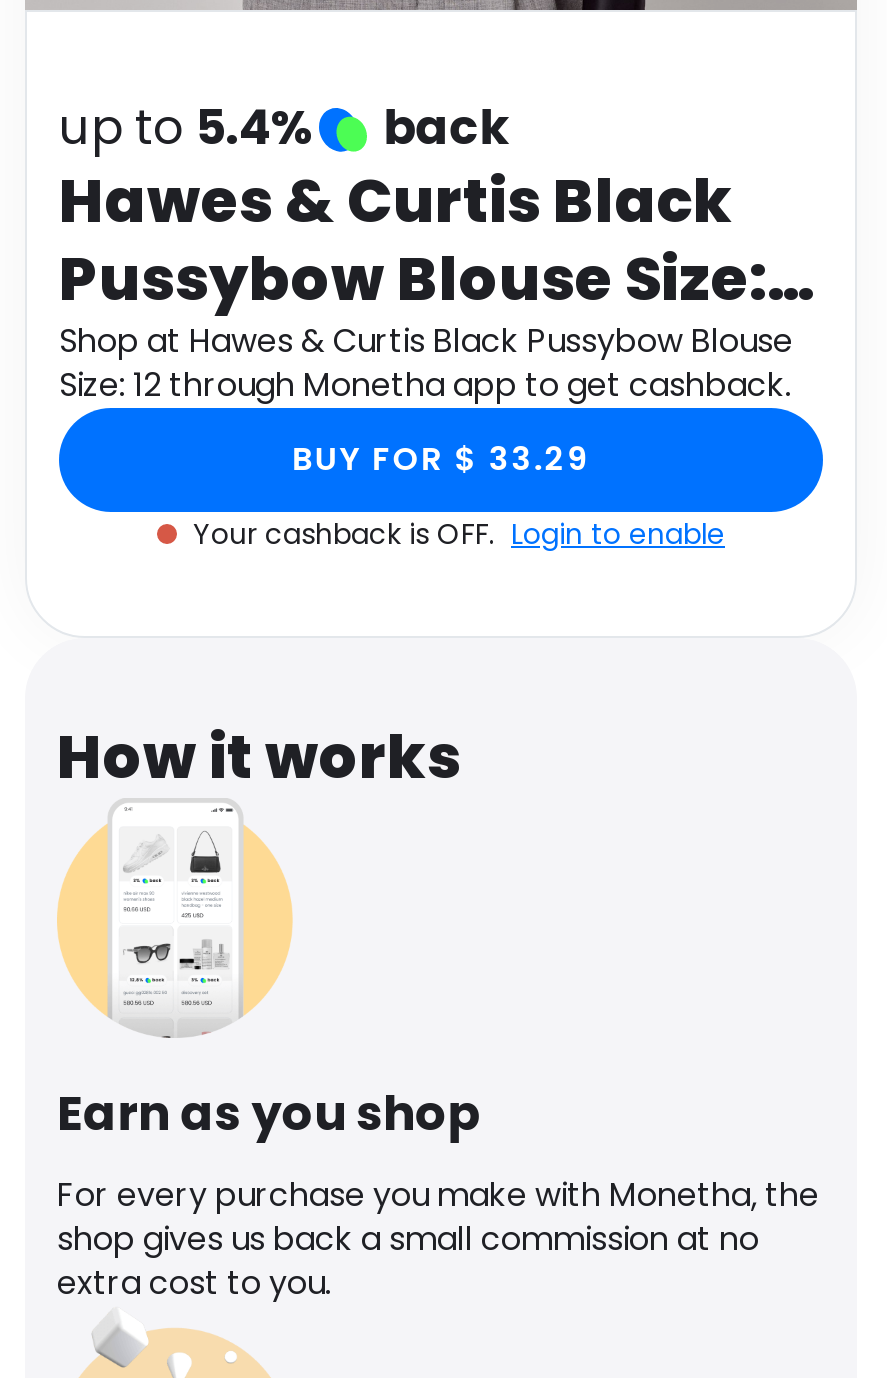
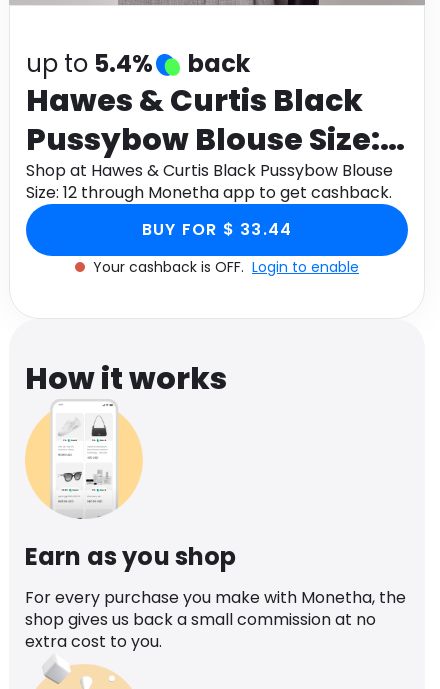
[292,436,590,482] BUY FOR $ 33.29 -> [142,218,292,241] BUY FOR $ 33.44

